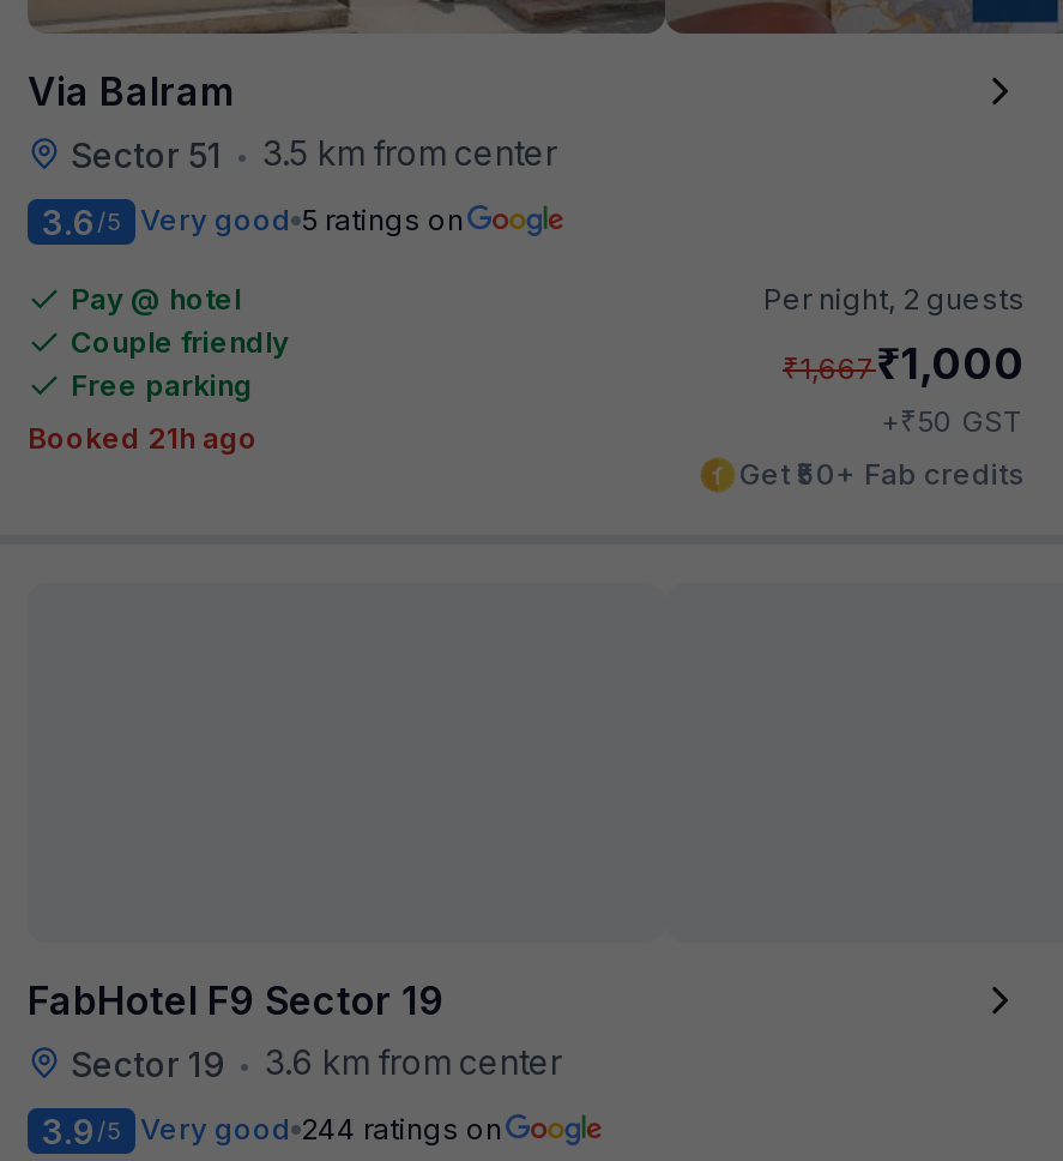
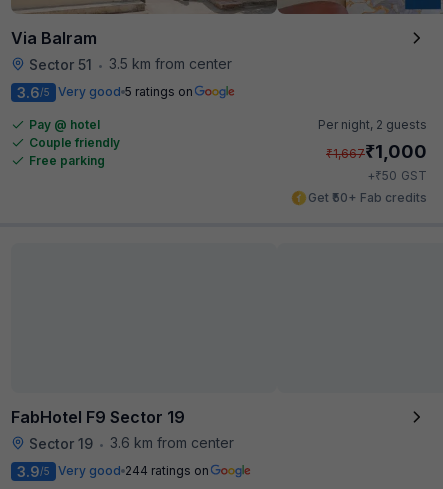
[28,419,258,455] Booked 21h ago -> none

